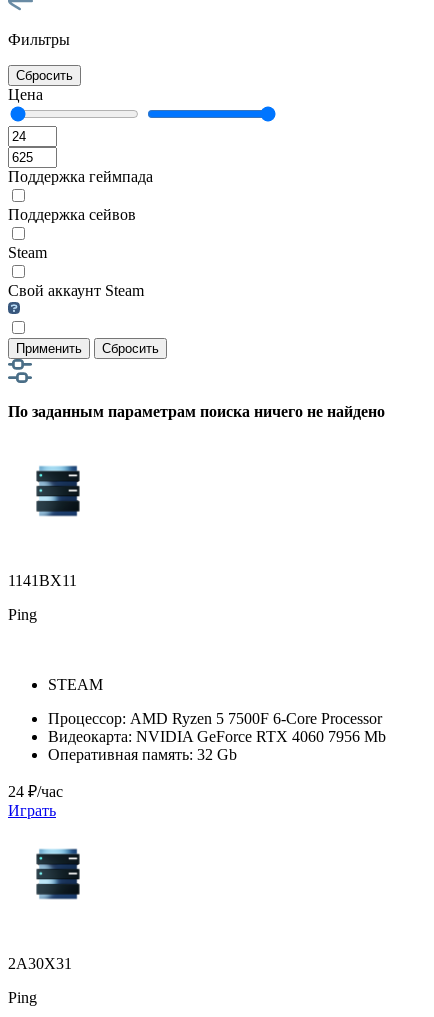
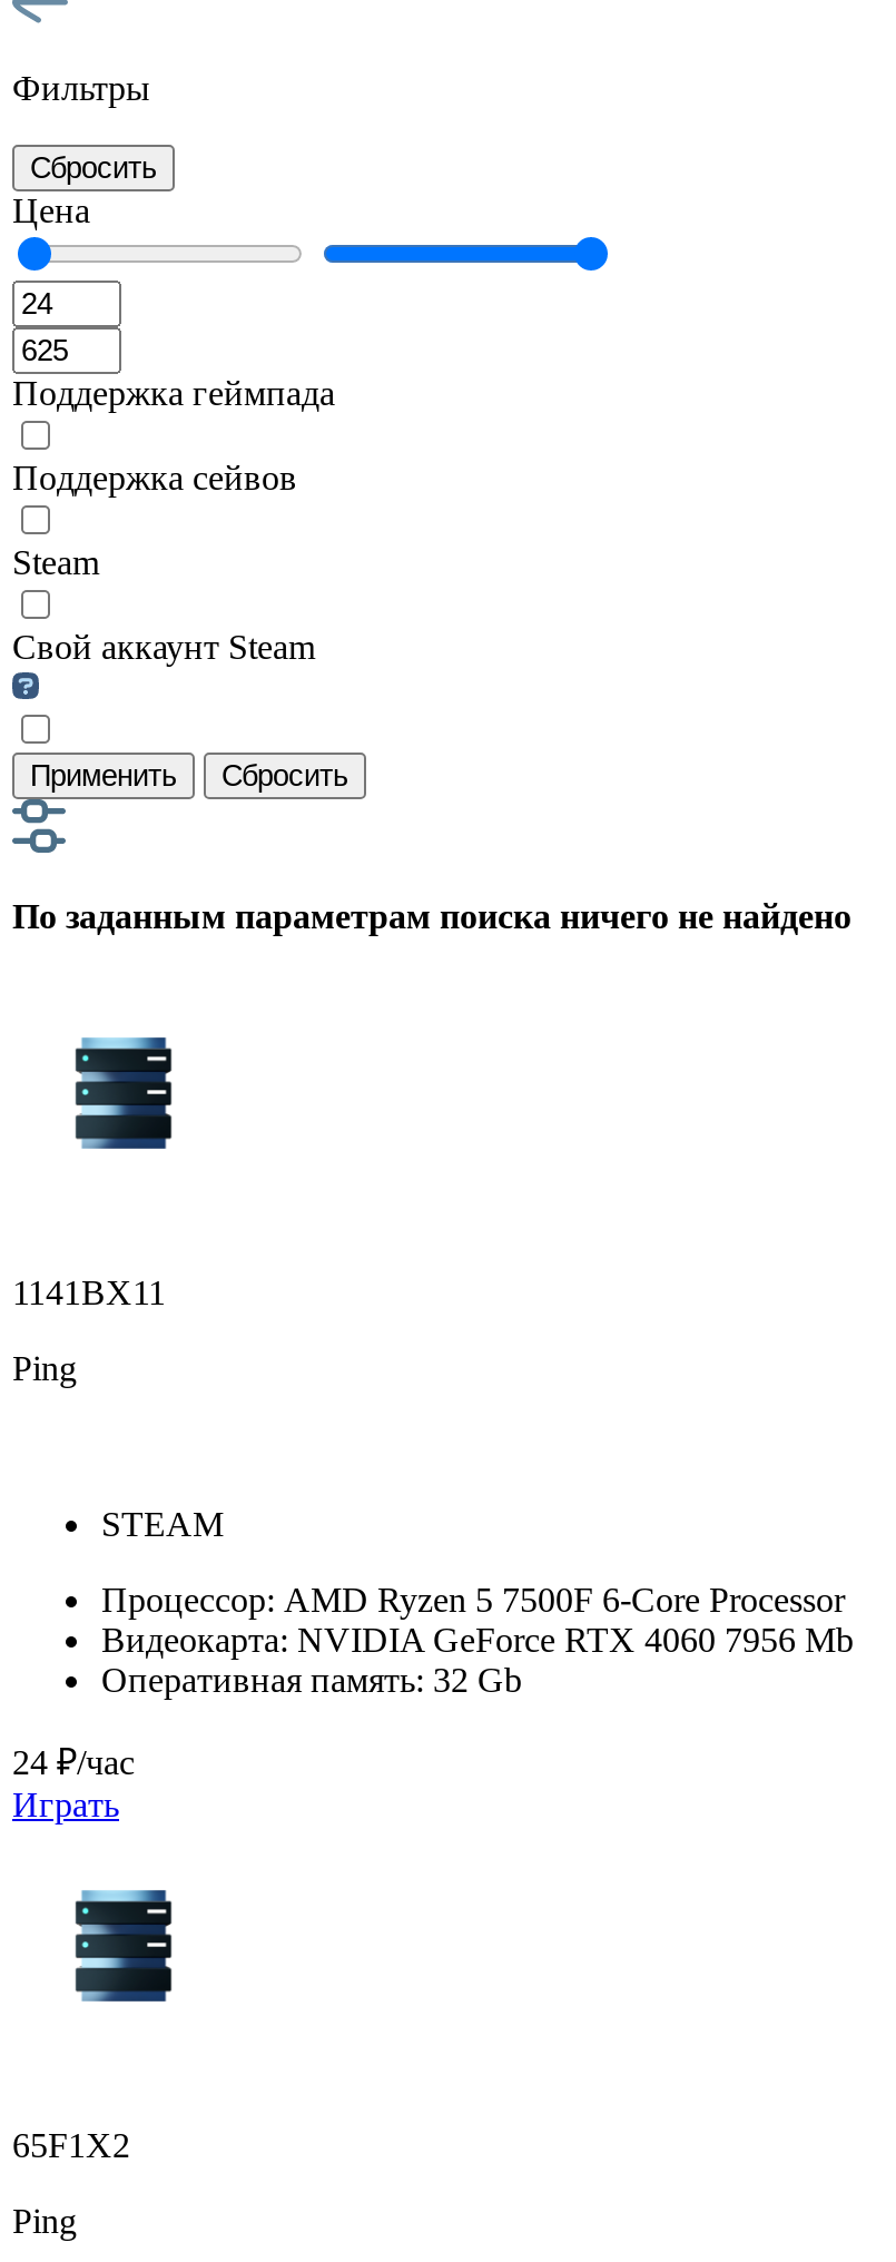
[8,955,72,972] 2A30X31 -> [12,2126,130,2164] 65F1X2

